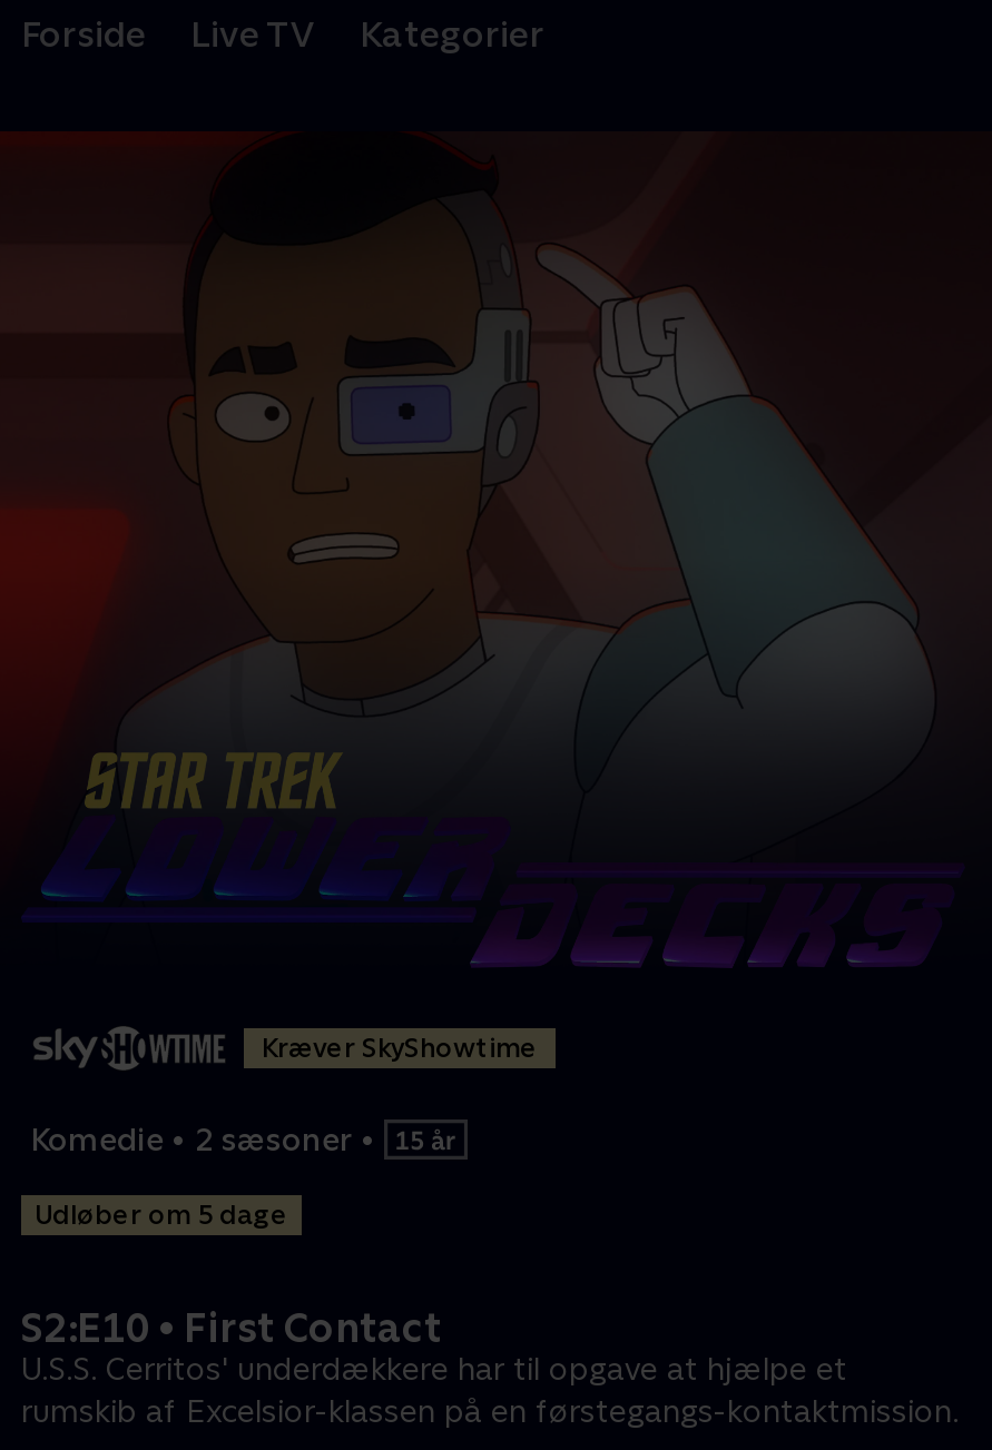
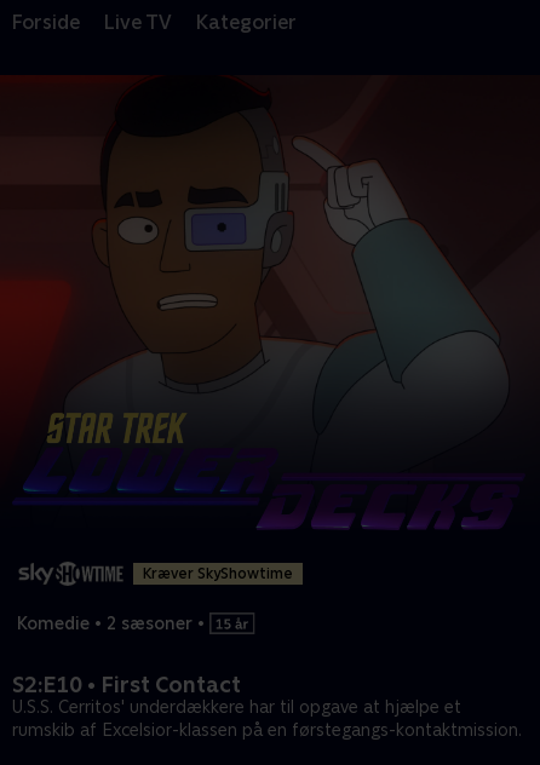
[35,1200,288,1231] Udløber om 5 dage -> none

